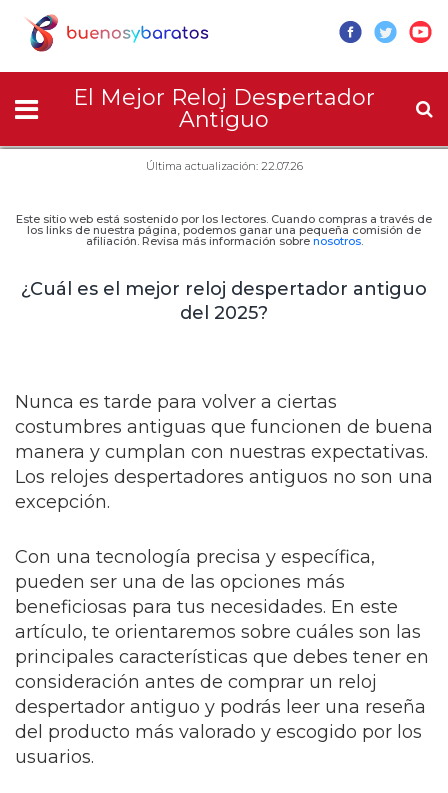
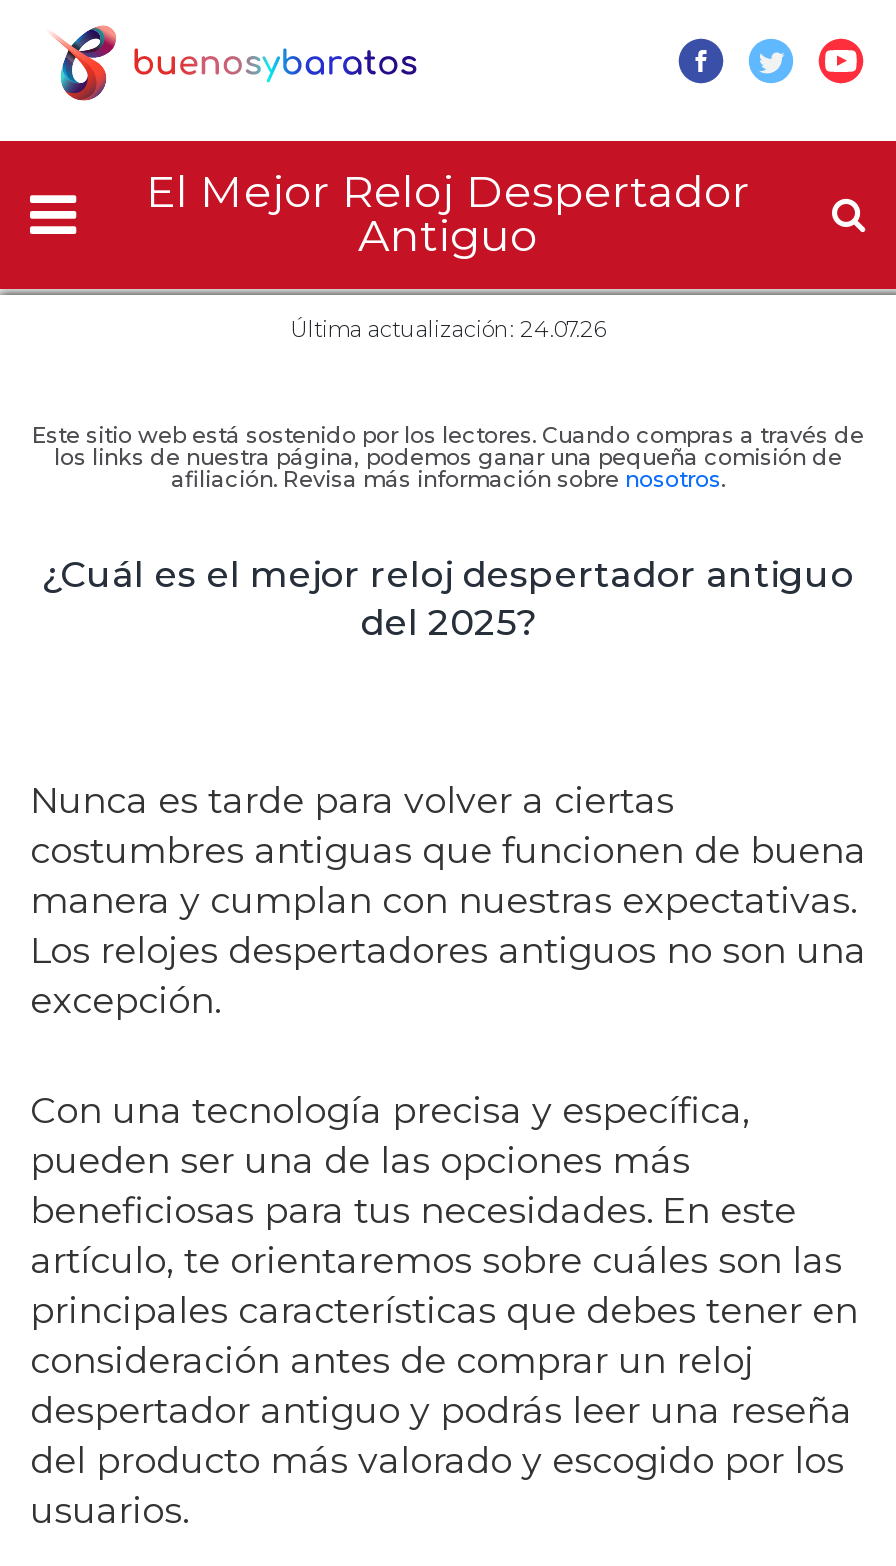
[145,159,302,173] Última actualización: 22.07.26 -> [290,315,606,343] Última actualización: 24.07.26

